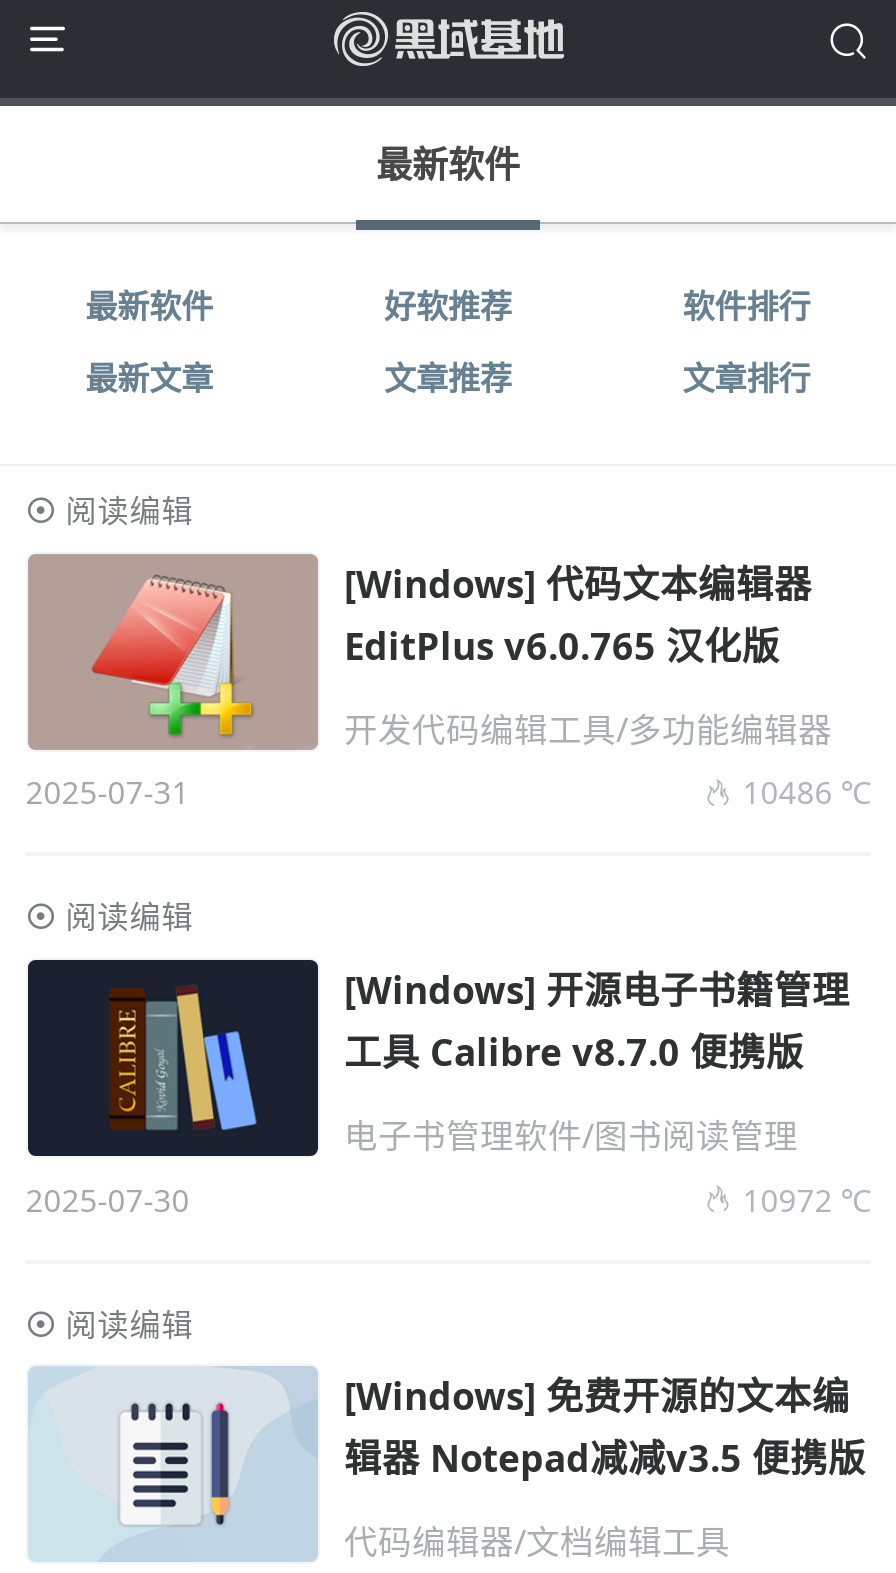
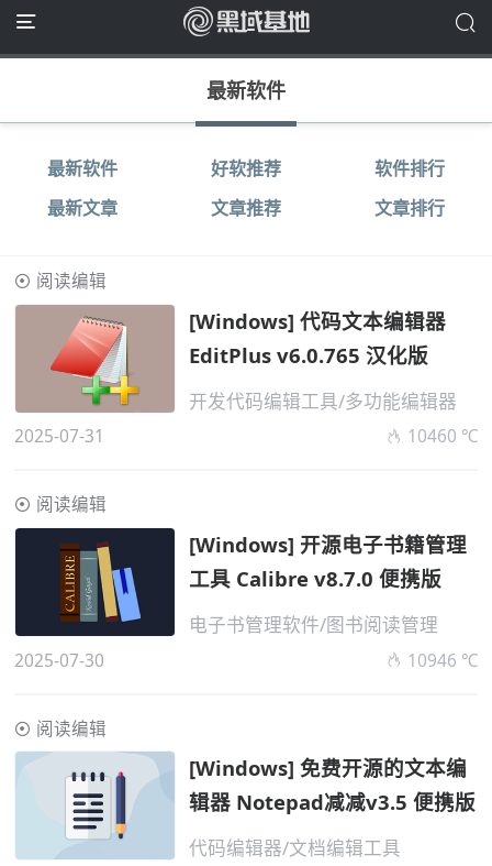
[734,770,870,814] 10486 ℃ -> [403,424,478,448] 10460 ℃
[734,1177,870,1221] 10972 ℃ -> [403,648,478,672] 10946 ℃

